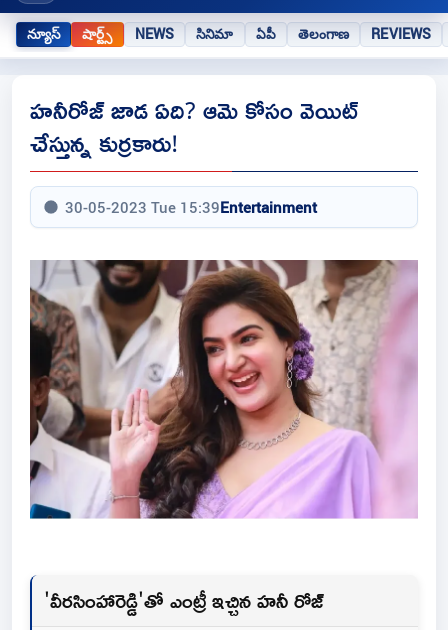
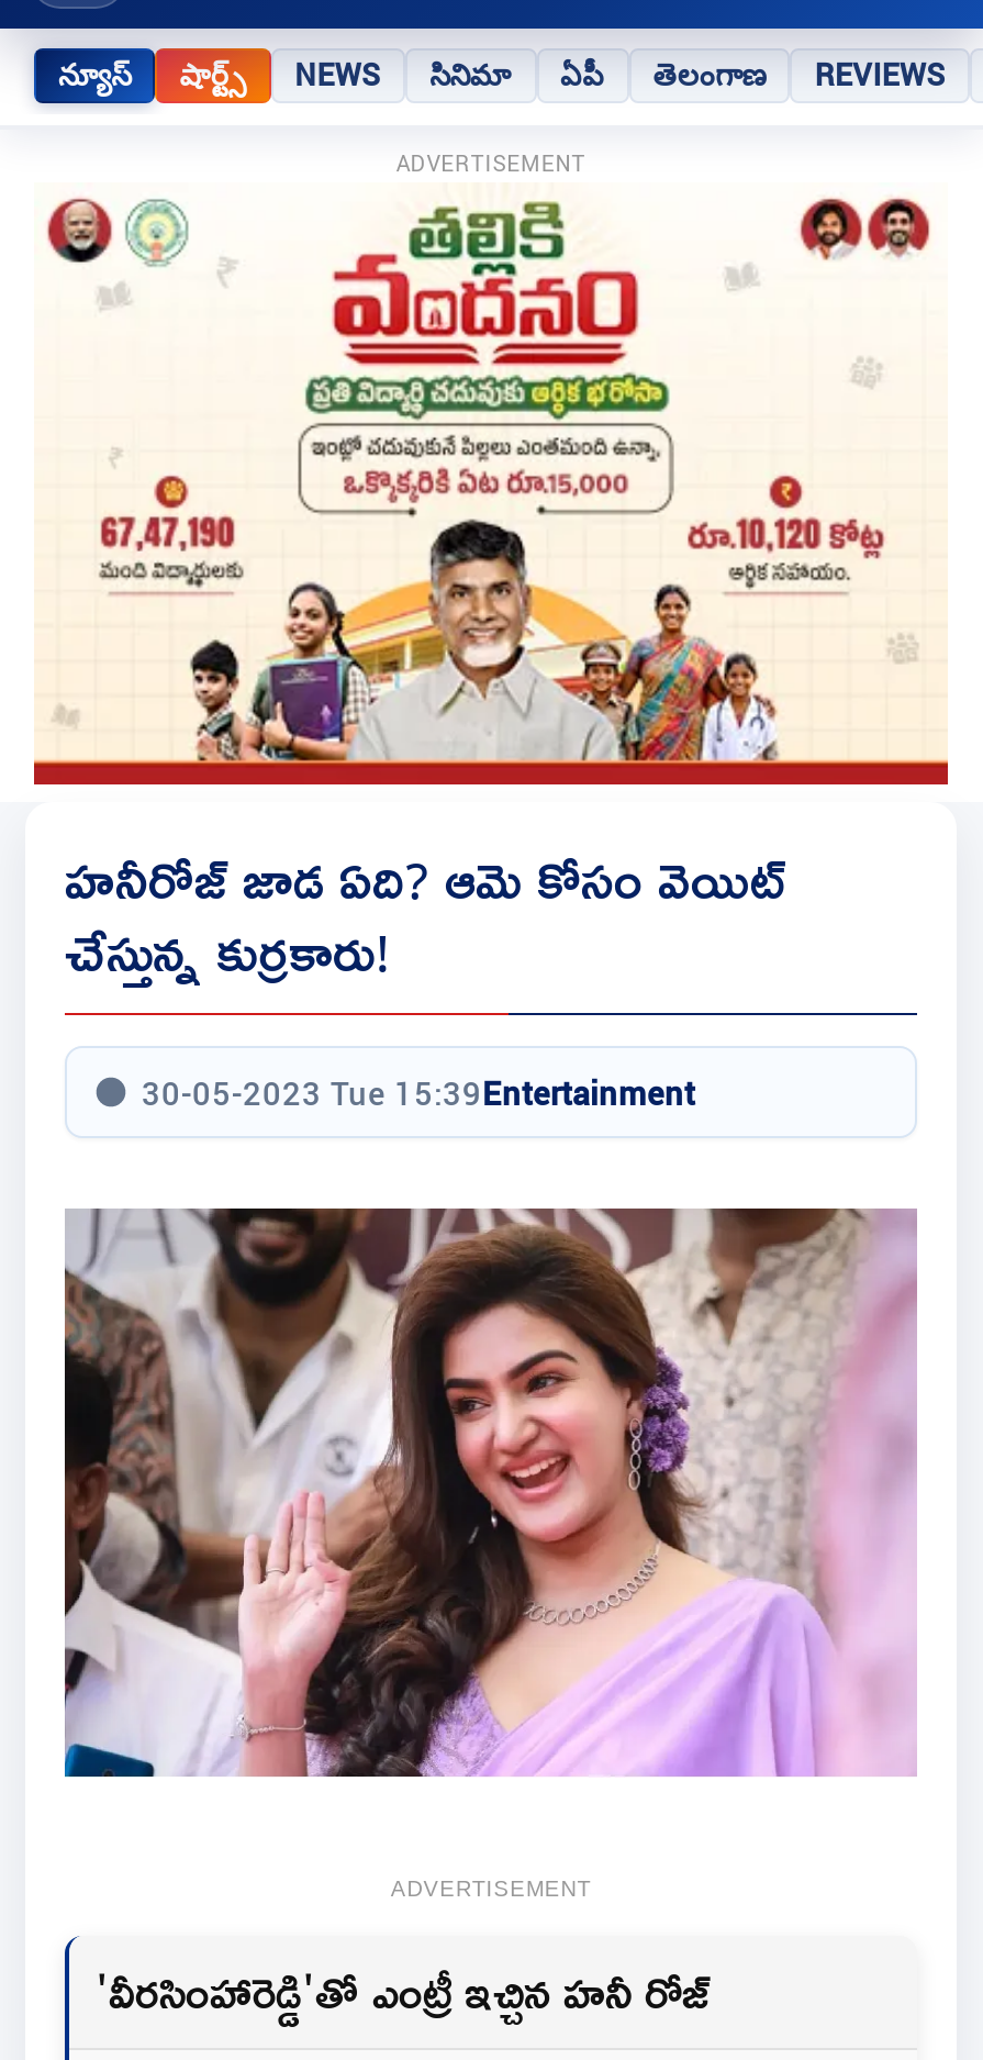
none -> [32,196,950,787] [image]
none -> [396,148,586,178] ADVERTISEMENT
none -> [391,1867,591,1909] ADVERTISEMENT

